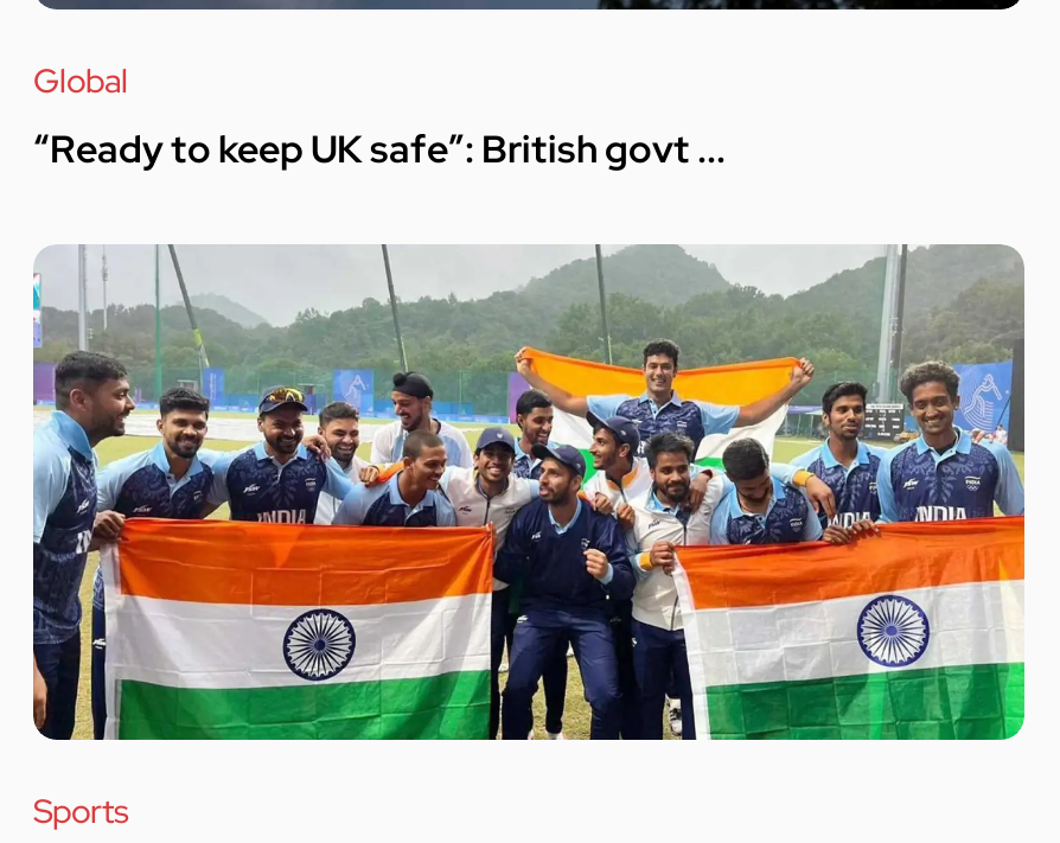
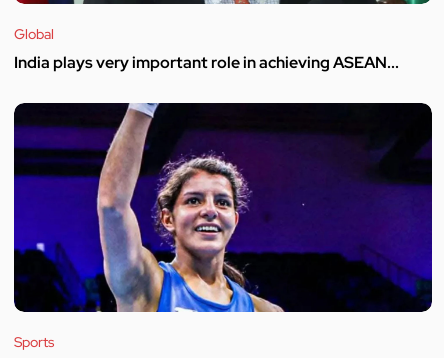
[33,125,726,175] “Ready to keep UK safe”: British govt ... -> [14,53,399,74] India plays very important role in achieving ASEAN...
[31,244,1027,742] [image] -> [13,102,433,313] [image]

